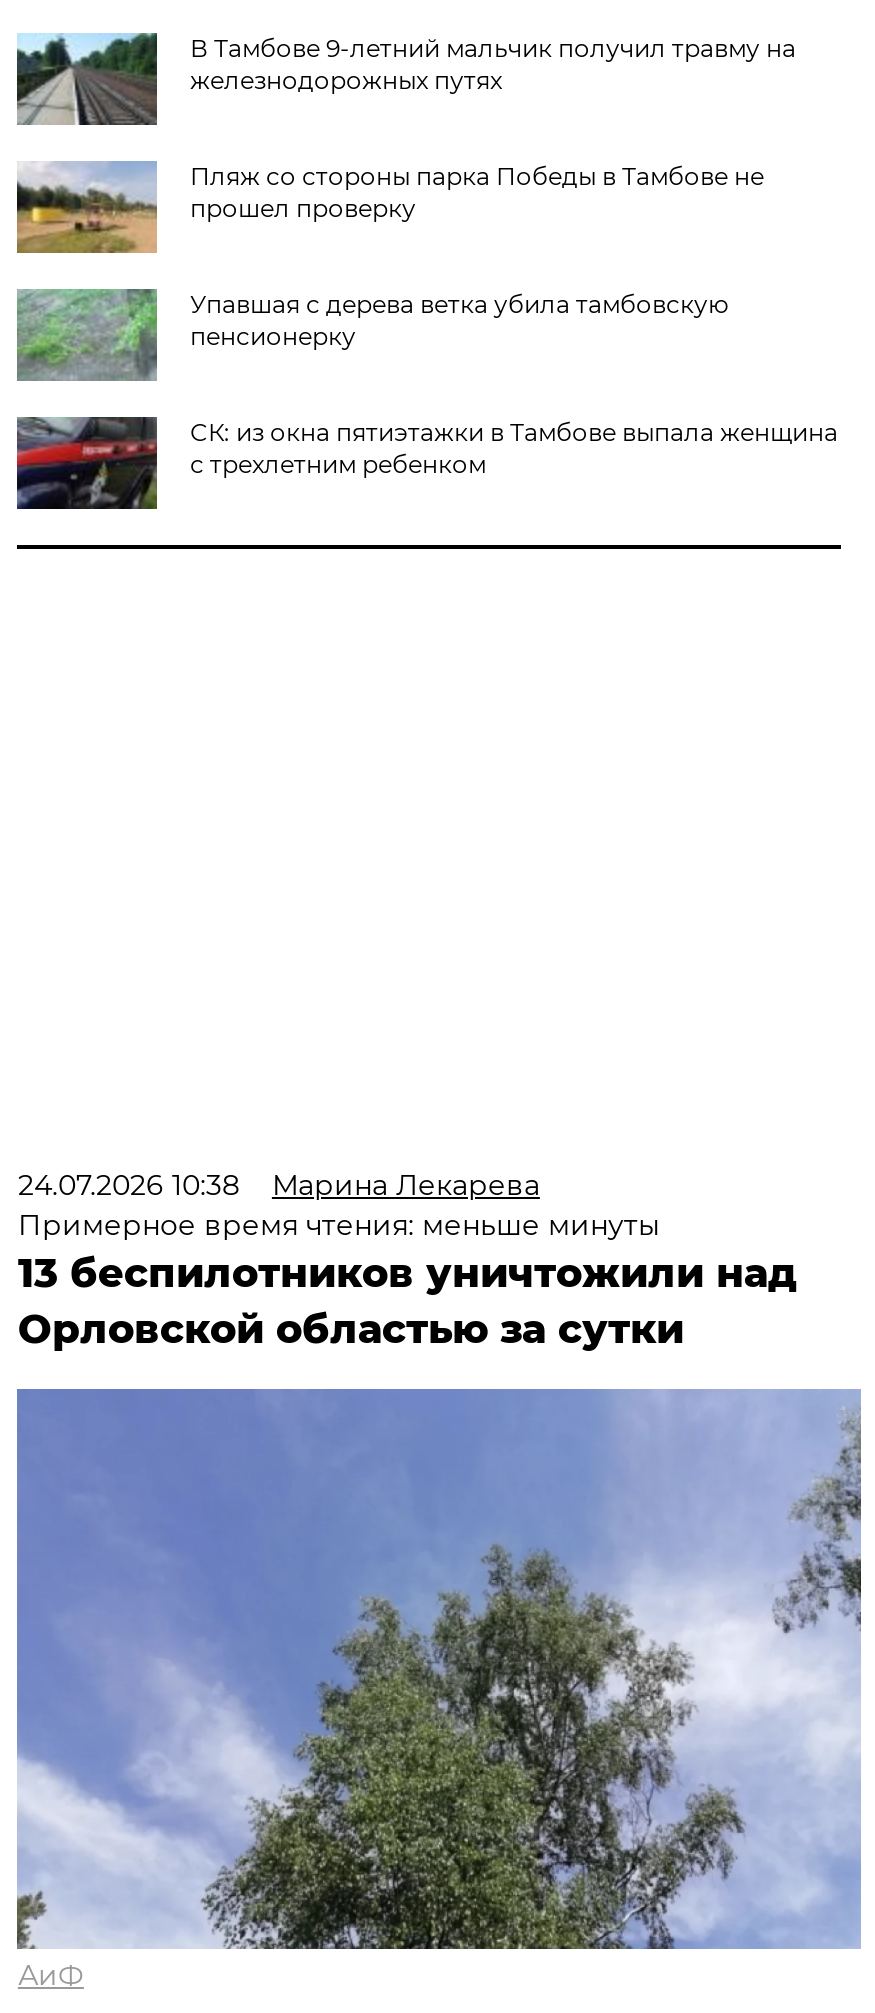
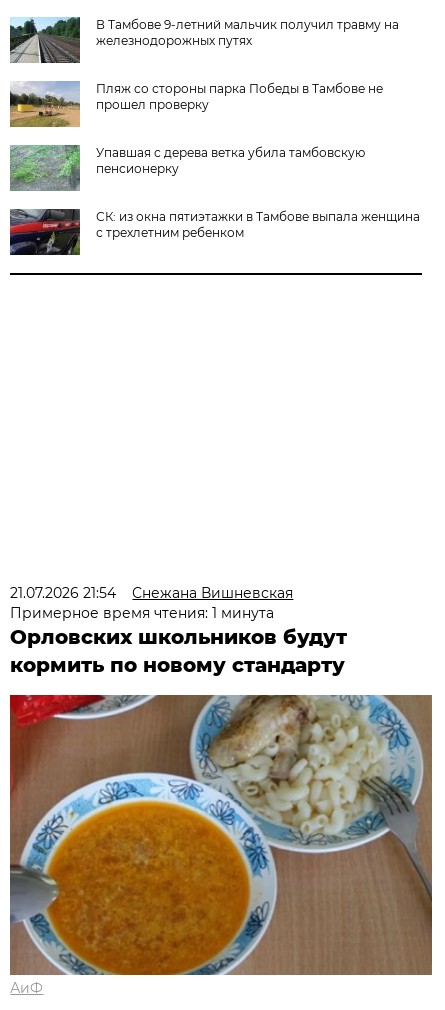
[18,1167,796,1353] 24.07.2026 10:38 | Марина Лекарева | Примерное время чтения: меньше минуты | 13 беспилотников уничтожили над | Орловской областью за сутки -> [10,584,347,677] 21.07.2026 21:54 | Снежана Вишневская | Примерное время чтения: 1 минута | Орловских школьников будут | кормить по новому стандарту
[15,1387,863,1951] [image] -> [9,694,433,976] [image]

